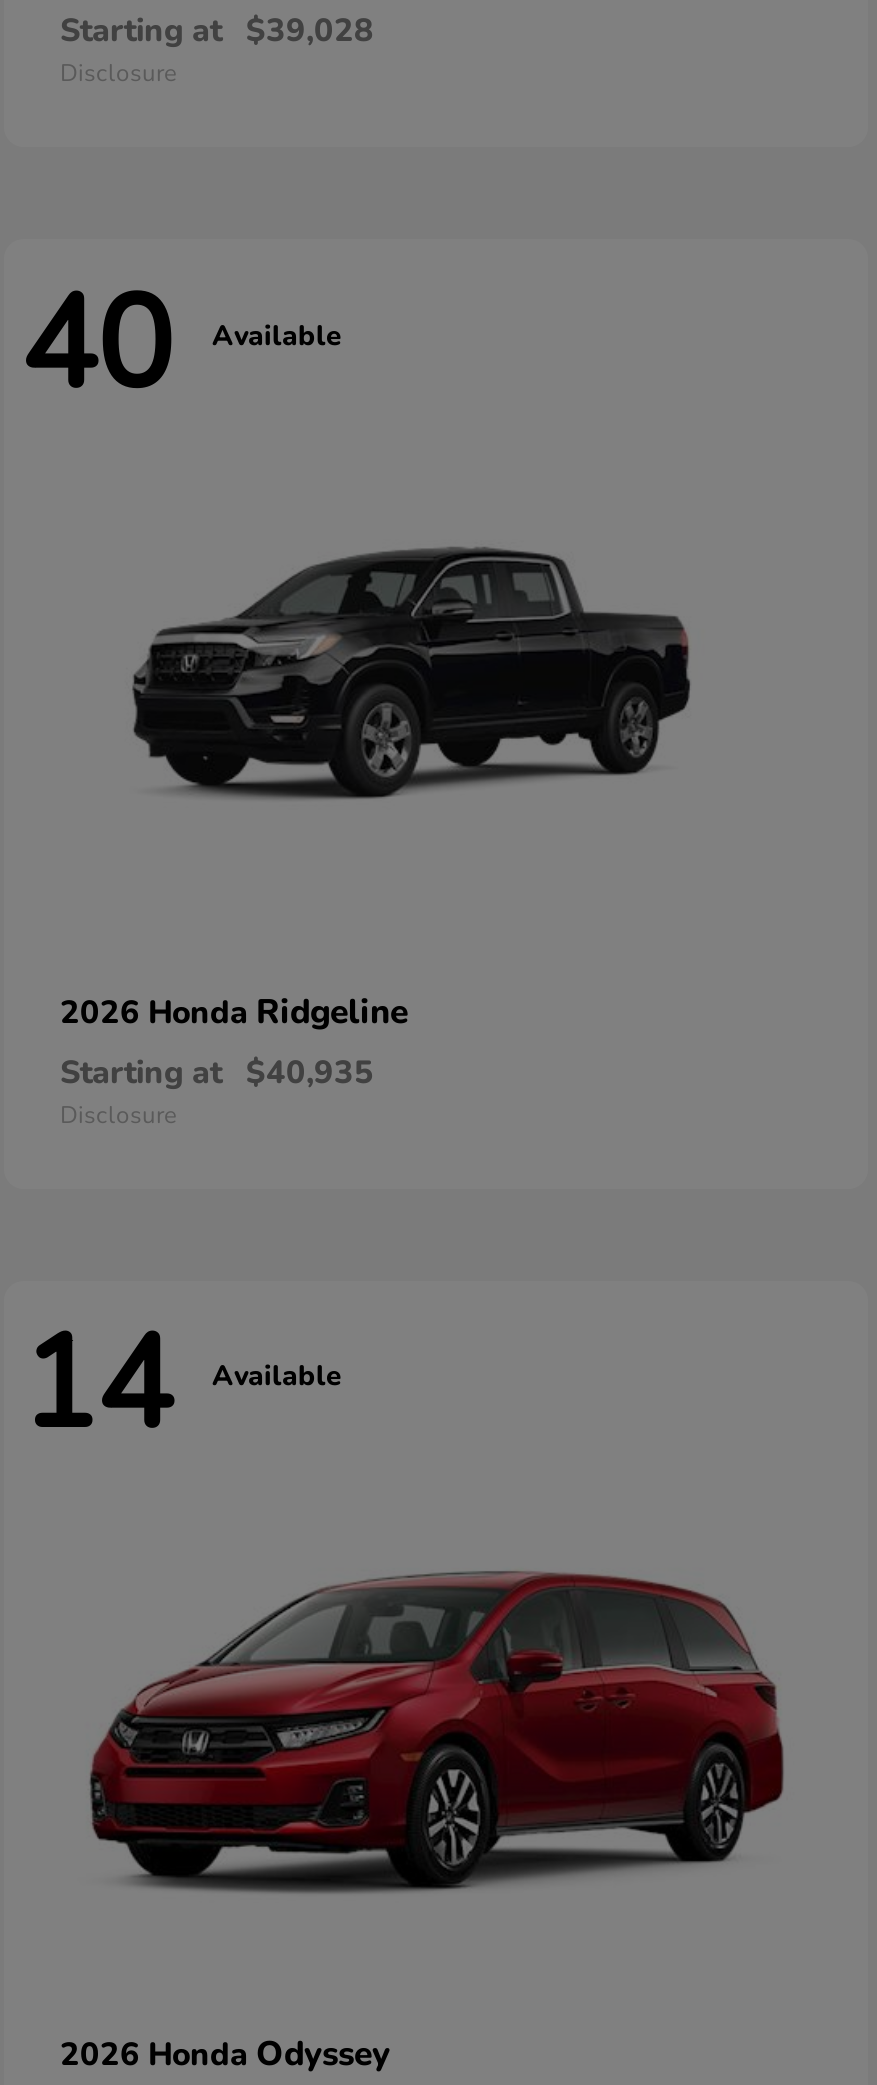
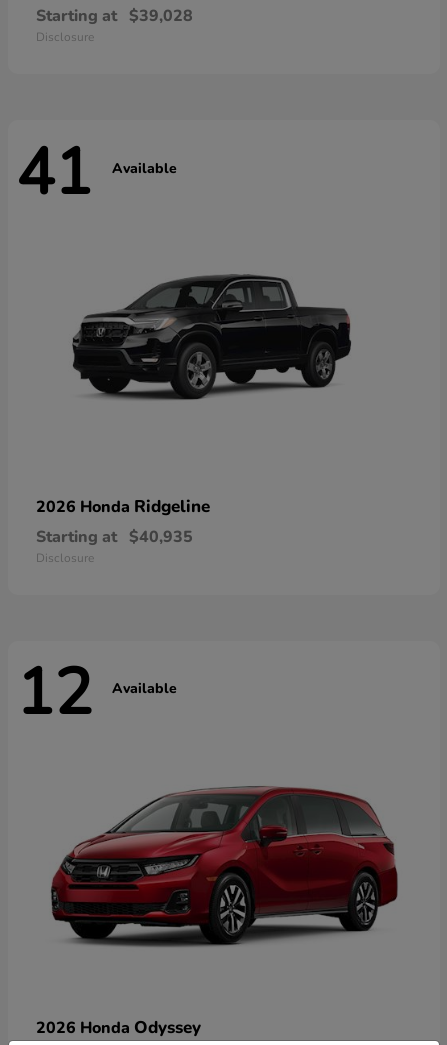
[20,256,342,432] 40 Available -> [16,128,177,216] 41 Available
[20,1298,342,1474] 14 Available -> [16,649,177,737] 12 Available

